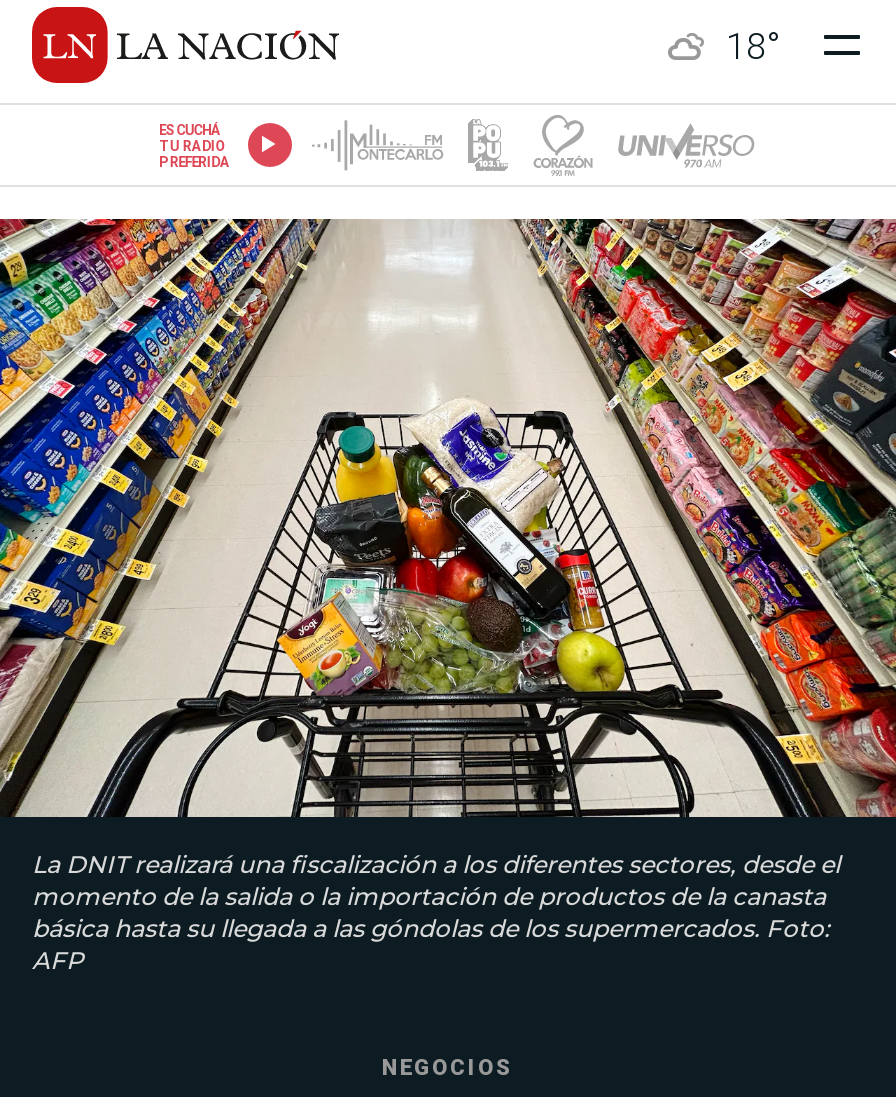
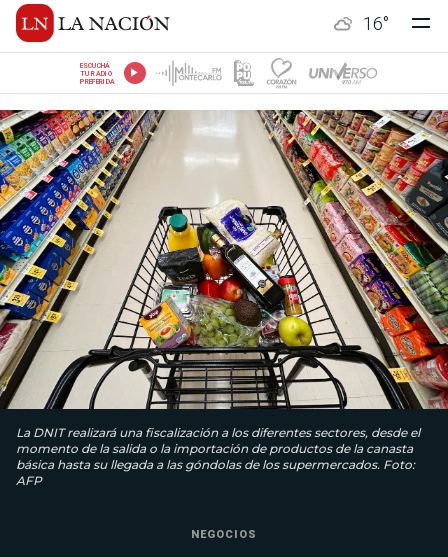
[726,25,778,67] 18° -> [363,13,389,34] 16°

